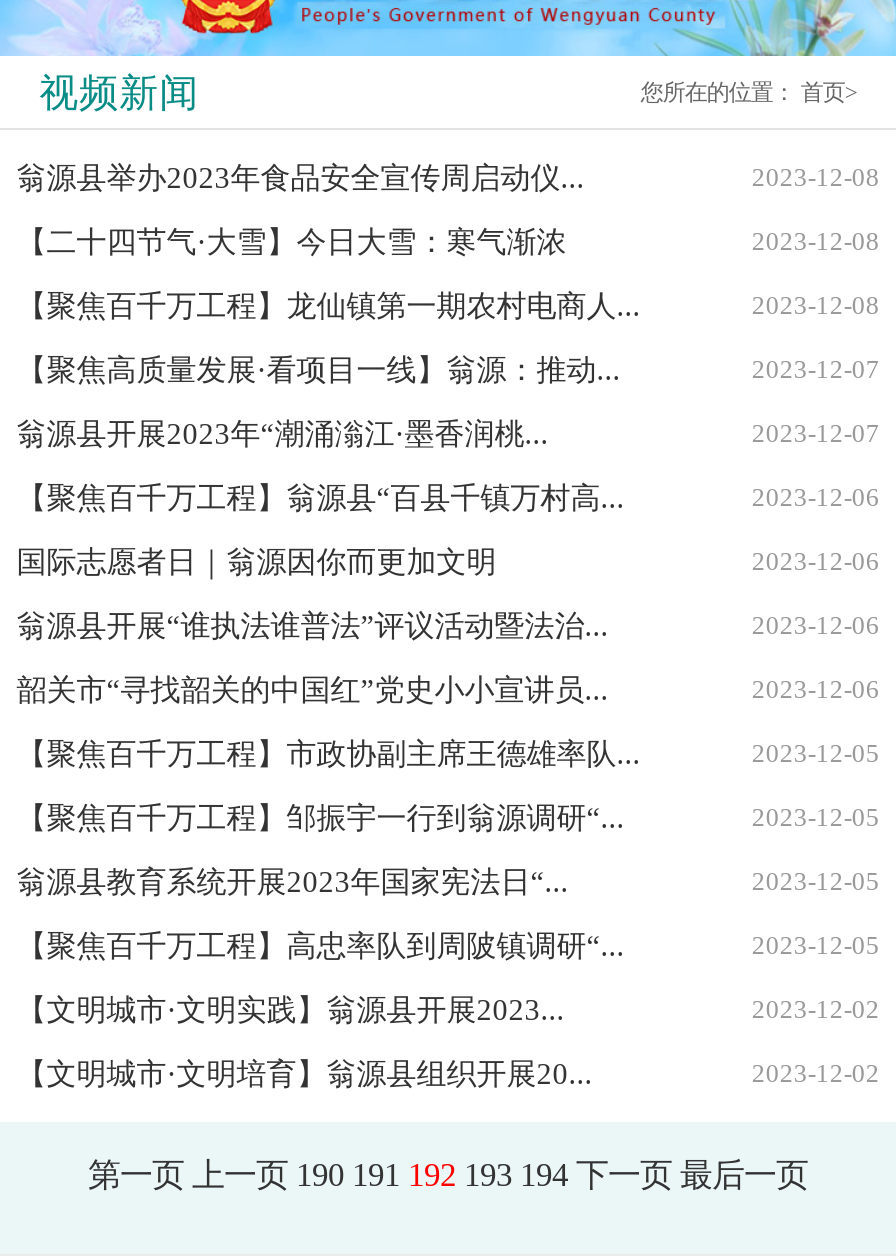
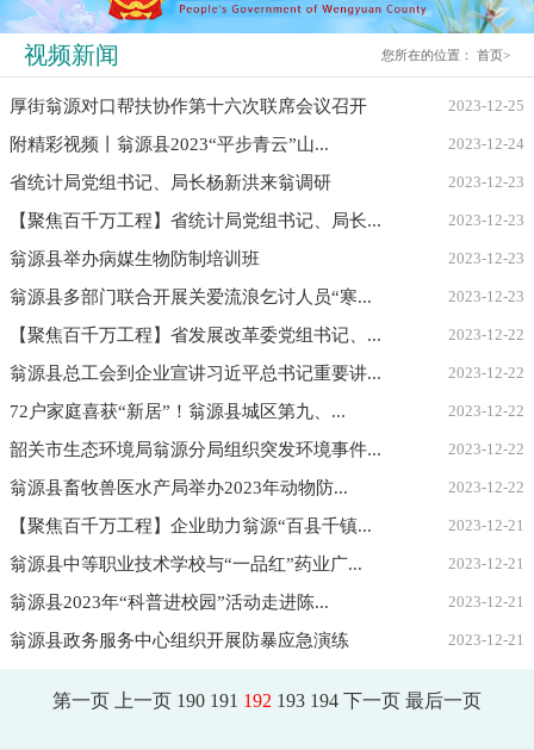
[16,162,880,194] 2023-12-08 | 翁源县举办2023年食品安全宣传周启动仪... -> [10,96,524,116] 2023-12-25 | 厚街翁源对口帮扶协作第十六次联席会议召开
[16,226,880,258] 2023-12-08 | 【二十四节气·大雪】今日大雪：寒气渐浓 -> [10,135,524,154] 2023-12-24 | 附精彩视频丨翁源县2023“平步青云”山...
[16,290,880,322] 2023-12-08 | 【聚焦百千万工程】龙仙镇第一期农村电商人... -> [10,173,524,192] 2023-12-23 | 省统计局党组书记、局长杨新洪来翁调研
[16,354,880,386] 2023-12-07 | 【聚焦高质量发展·看项目一线】翁源：推动... -> [10,211,524,230] 2023-12-23 | 【聚焦百千万工程】省统计局党组书记、局长...
[16,418,880,450] 2023-12-07 | 翁源县开展2023年“潮涌滃江·墨香润桃... -> [10,249,524,268] 2023-12-23 | 翁源县举办病媒生物防制培训班
[16,482,880,514] 2023-12-06 | 【聚焦百千万工程】翁源县“百县千镇万村高... -> [10,287,524,306] 2023-12-23 | 翁源县多部门联合开展关爱流浪乞讨人员“寒...
[16,546,880,578] 2023-12-06 | 国际志愿者日｜翁源因你而更加文明 -> [10,325,524,344] 2023-12-22 | 【聚焦百千万工程】省发展改革委党组书记、...
[16,610,880,642] 2023-12-06 | 翁源县开展“谁执法谁普法”评议活动暨法治... -> [10,364,524,383] 2023-12-22 | 翁源县总工会到企业宣讲习近平总书记重要讲...
[16,674,880,706] 2023-12-06 | 韶关市“寻找韶关的中国红”党史小小宣讲员... -> [10,402,524,421] 2023-12-22 | 72户家庭喜获“新居”！翁源县城区第九、...
[16,738,880,770] 2023-12-05 | 【聚焦百千万工程】市政协副主席王德雄率队... -> [10,440,524,459] 2023-12-22 | 韶关市生态环境局翁源分局组织突发环境事件...
[16,802,880,834] 2023-12-05 | 【聚焦百千万工程】邹振宇一行到翁源调研“... -> [10,478,524,497] 2023-12-22 | 翁源县畜牧兽医水产局举办2023年动物防...
[16,866,880,898] 2023-12-05 | 翁源县教育系统开展2023年国家宪法日“... -> [10,516,524,535] 2023-12-21 | 【聚焦百千万工程】企业助力翁源“百县千镇...
[16,930,880,962] 2023-12-05 | 【聚焦百千万工程】高忠率队到周陂镇调研“... -> [10,554,524,573] 2023-12-21 | 翁源县中等职业技术学校与“一品红”药业广...
[16,994,880,1026] 2023-12-02 | 【文明城市·文明实践】翁源县开展2023... -> [10,592,524,612] 2023-12-21 | 翁源县2023年“科普进校园”活动走进陈...
[16,1058,880,1090] 2023-12-02 | 【文明城市·文明培育】翁源县组织开展20... -> [10,631,524,650] 2023-12-21 | 翁源县政务服务中心组织开展防暴应急演练

